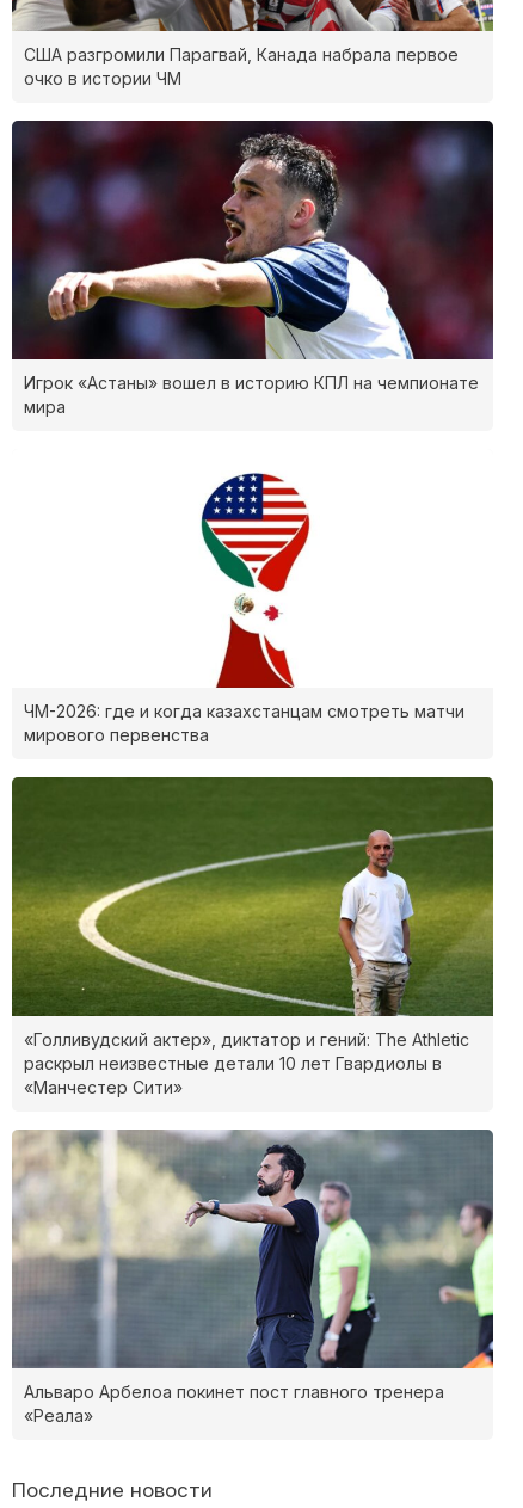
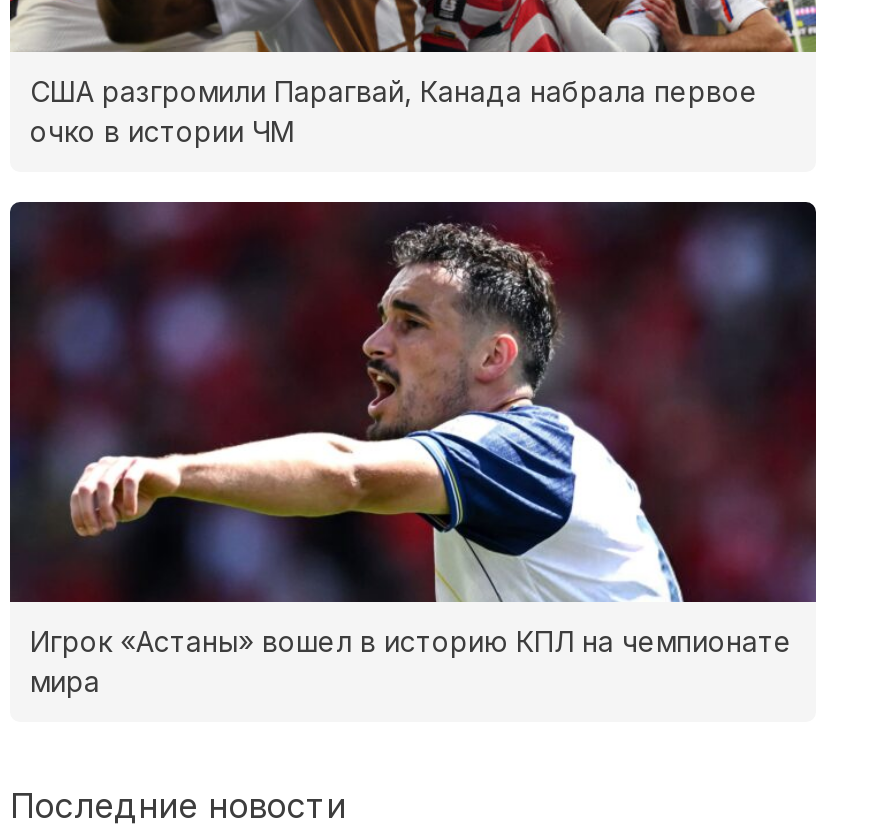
[24,472,464,745] [image] | ЧМ-2026: где и когда казахстанцам смотреть матчи | мирового первенства -> none
[11,776,494,1098] [image] | «Голливудский актер», диктатор и гений: The Athletic | раскрыл неизвестные детали 10 лет Гвардиолы в | «Манчестер Сити» -> none
[12,1128,494,1426] [image] | Альваро Арбелоа покинет пост главного тренера | «Реала» -> none

